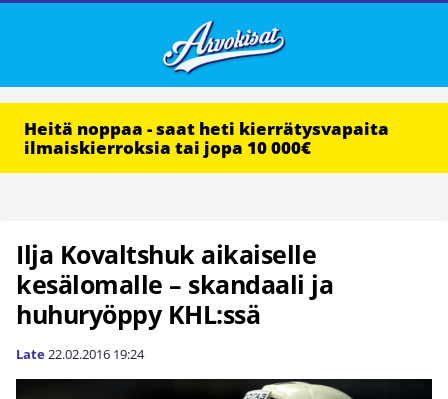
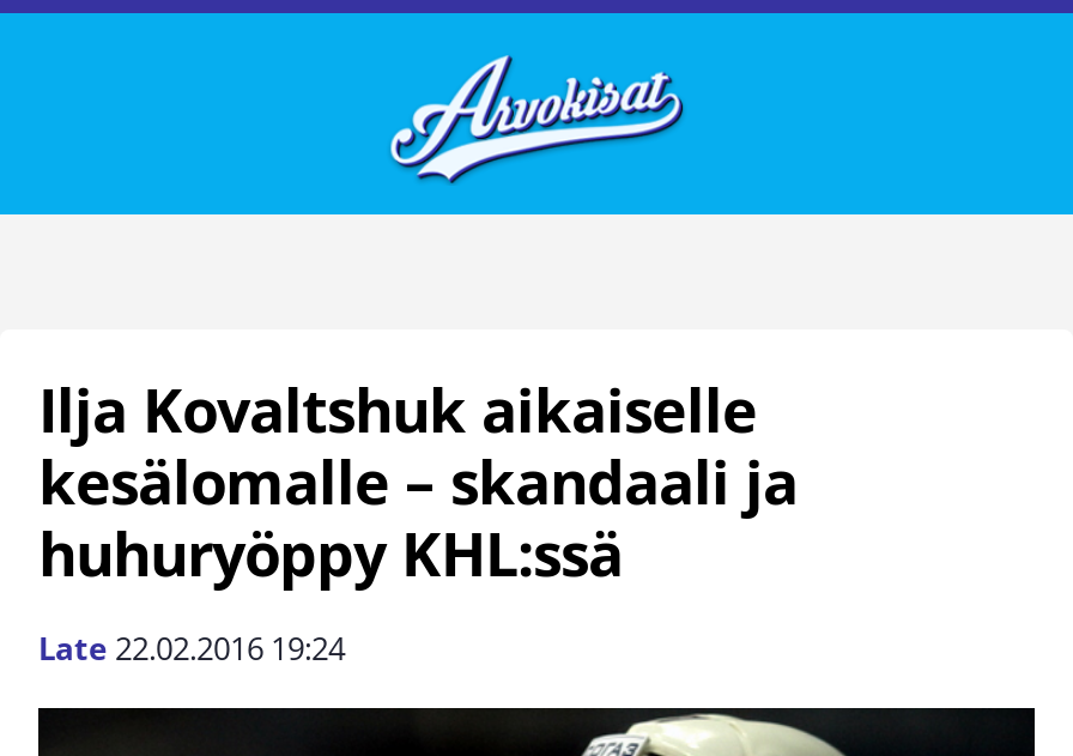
[24,117,389,159] Heitä noppaa - saat heti kierrätysvapaita | ilmaiskierroksia tai jopa 10 000€ -> none

